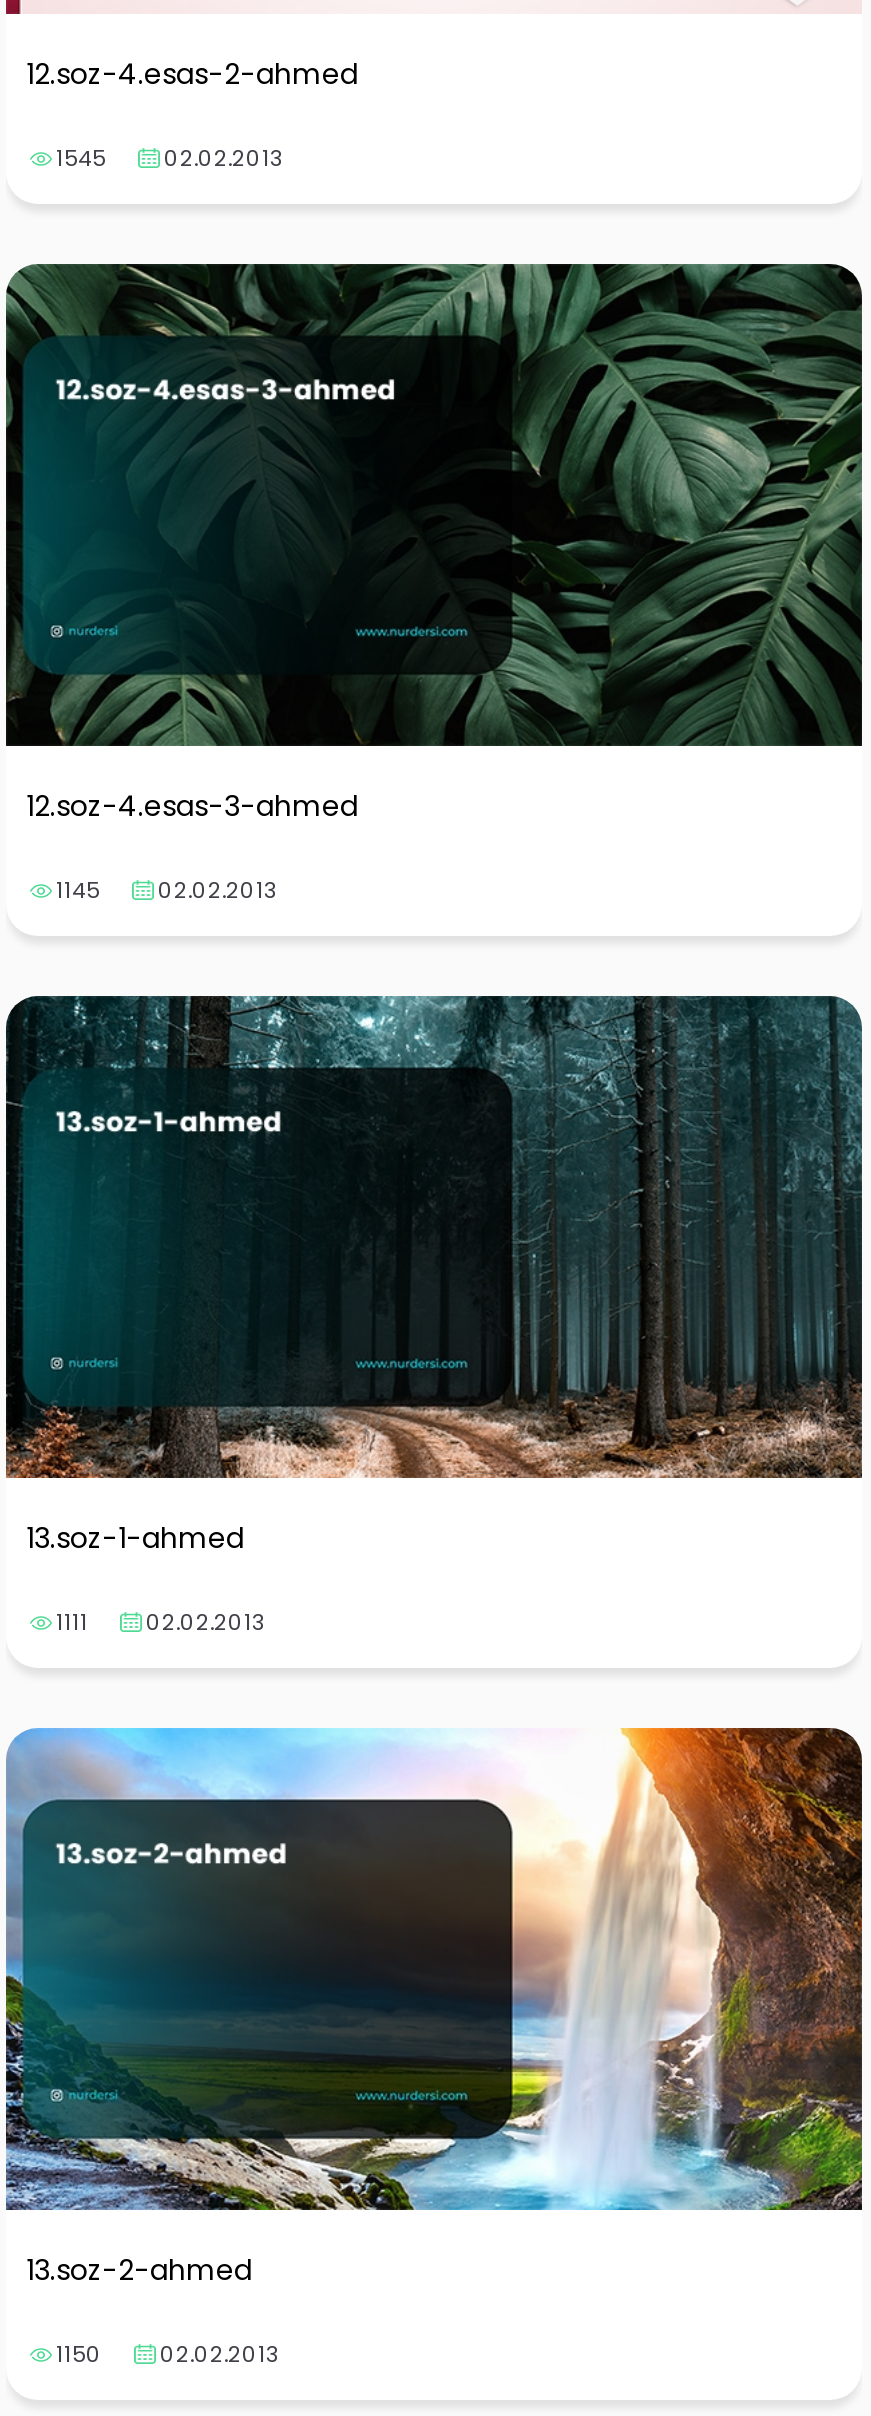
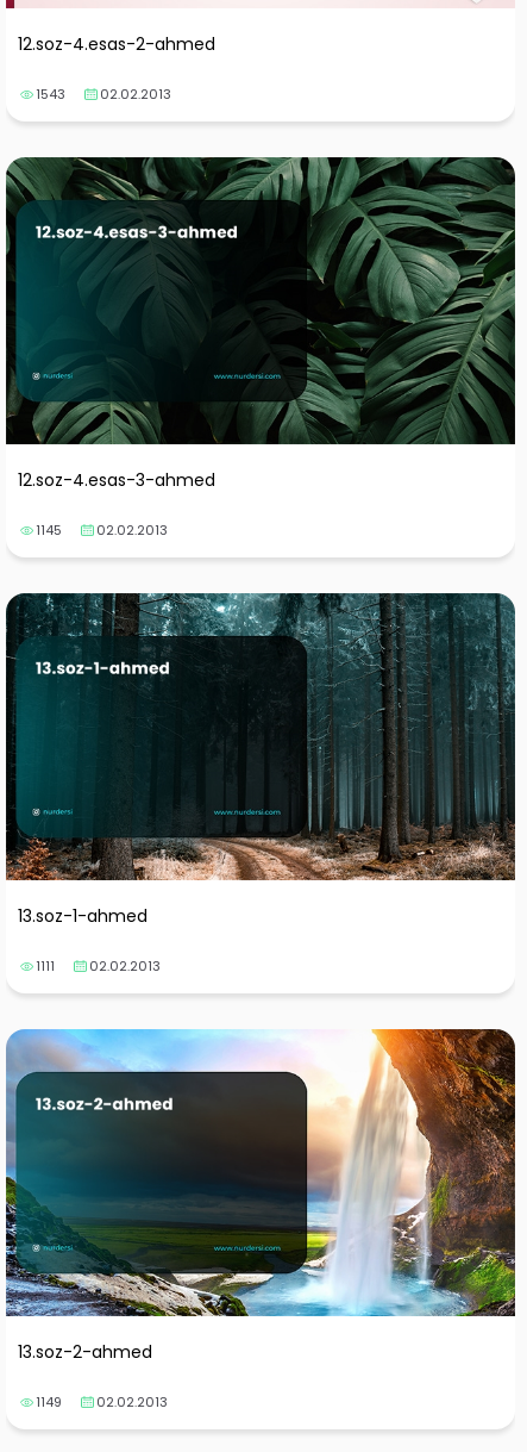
[56,142,284,174] 1545 02.02.2013 -> [36,85,171,104] 1543 02.02.2013
[56,2337,280,2369] 1150 02.02.2013 -> [36,1392,168,1411] 1149 02.02.2013

